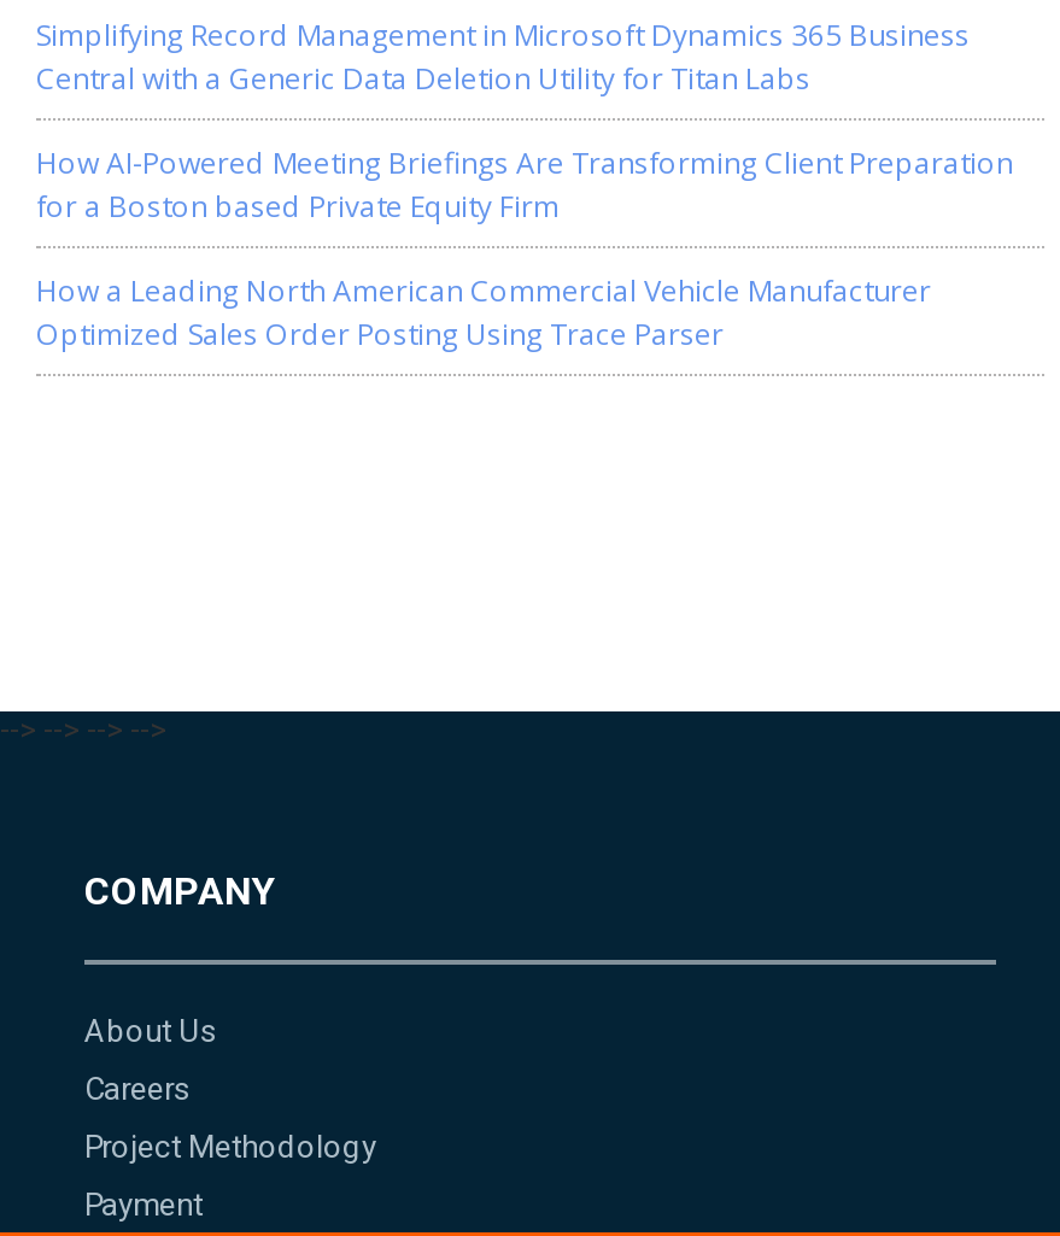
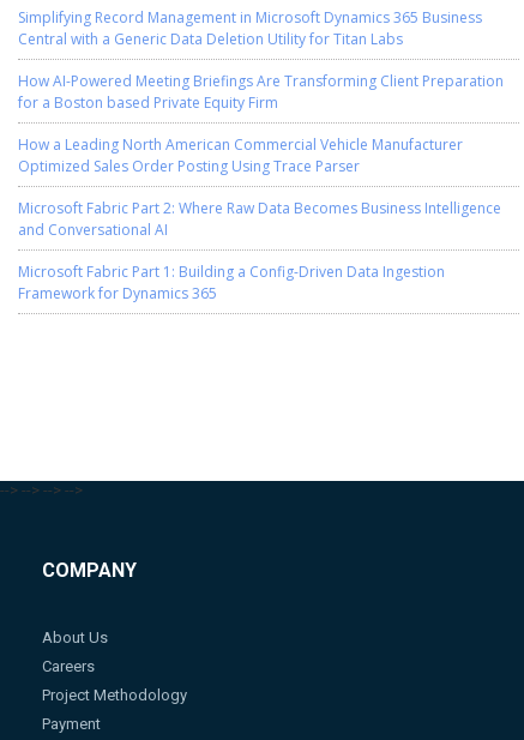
none -> [18,198,501,303] Microsoft Fabric Part 2: Where Raw Data Becomes Business Intelligence | and Conversational AI | Microsoft Fabric Part 1: Building a Config-Driven Data Ingestion | Framework for Dynamics 365

